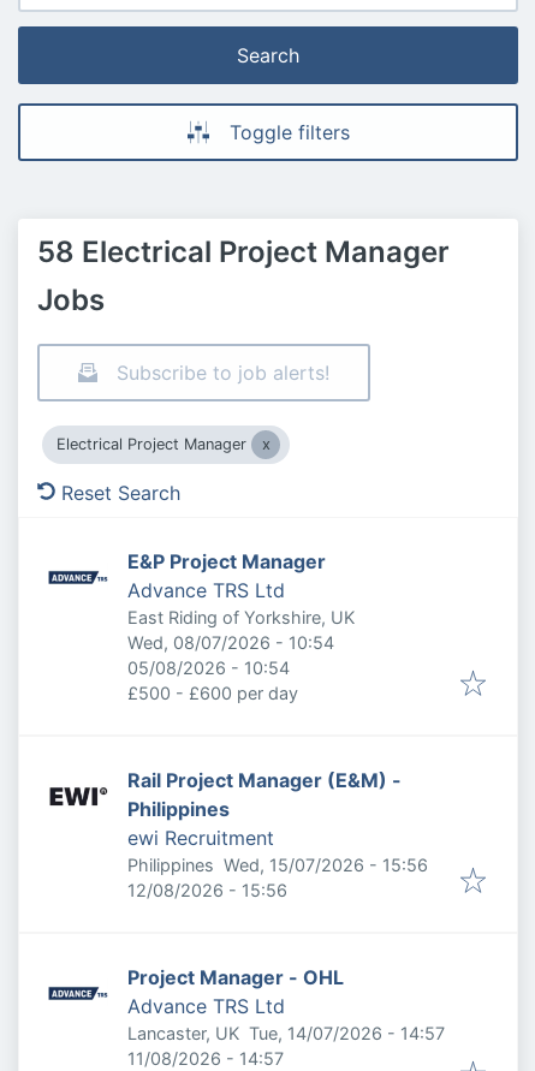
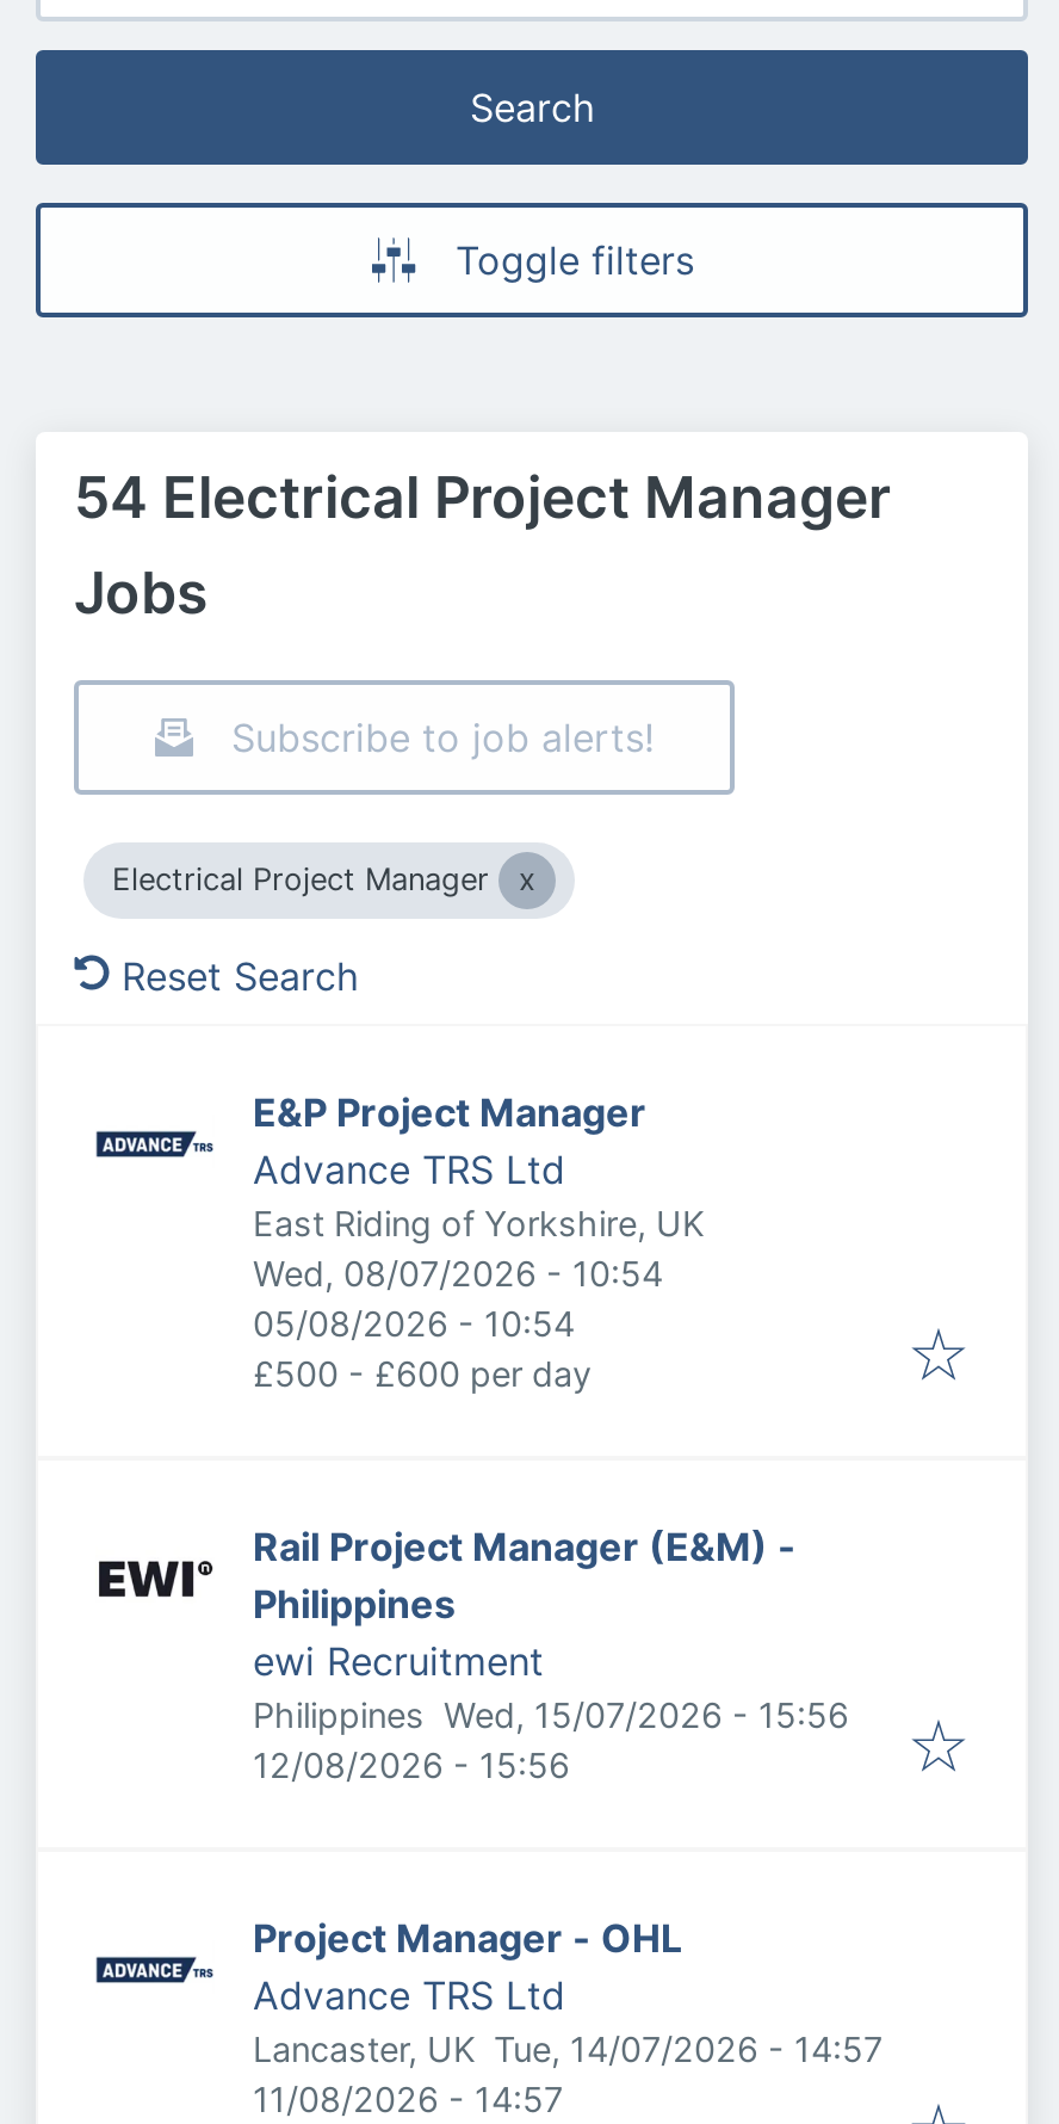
[37,234,450,269] 58 Electrical Project Manager -> [74,463,892,532] 54 Electrical Project Manager

